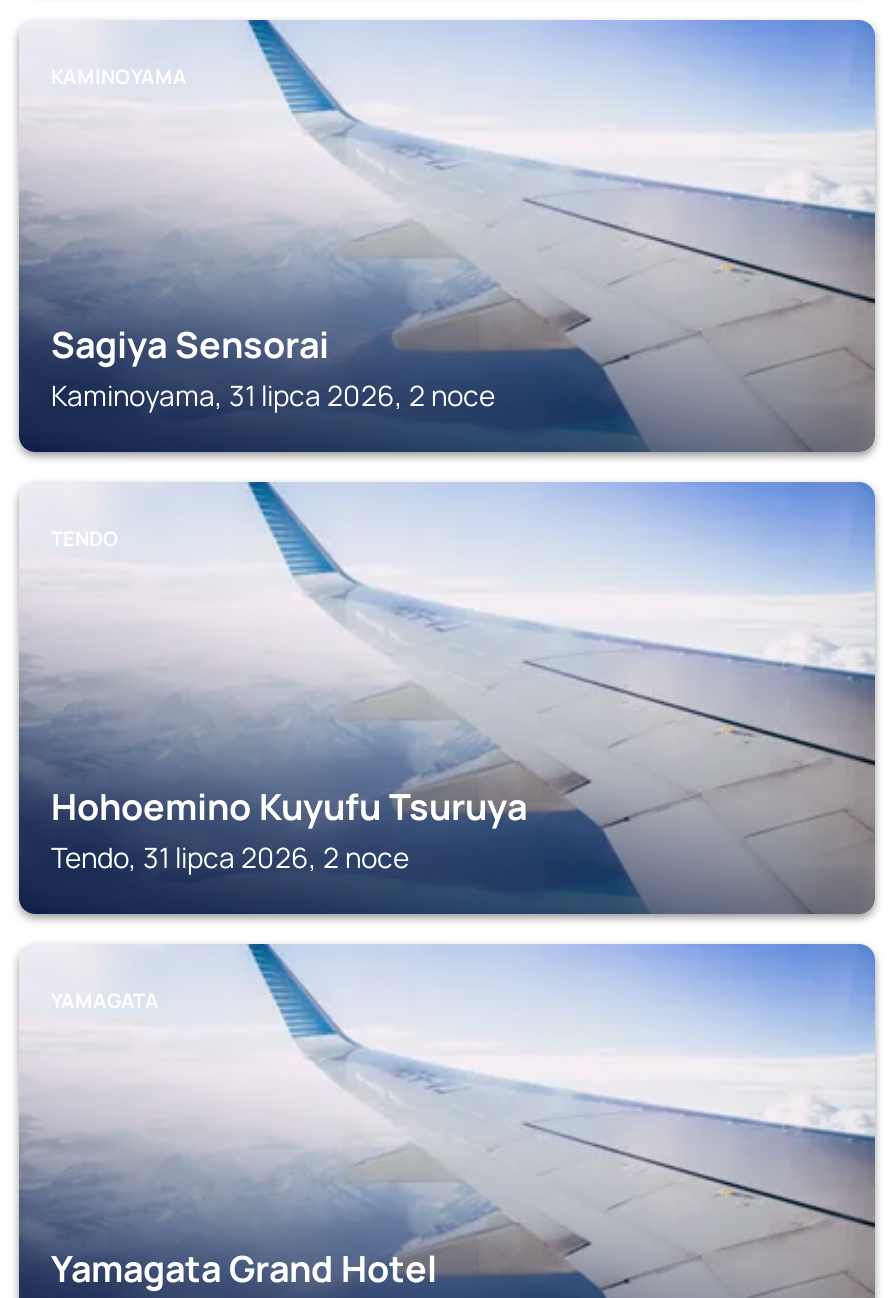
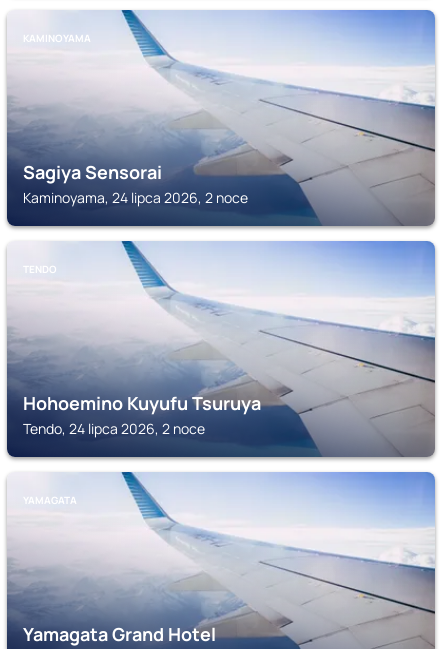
[51,376,495,414] Kaminoyama, 31 lipca 2026, 2 noce -> [23,188,248,207] Kaminoyama, 24 lipca 2026, 2 noce
[51,838,409,876] Tendo, 31 lipca 2026, 2 noce -> [23,419,205,438] Tendo, 24 lipca 2026, 2 noce

